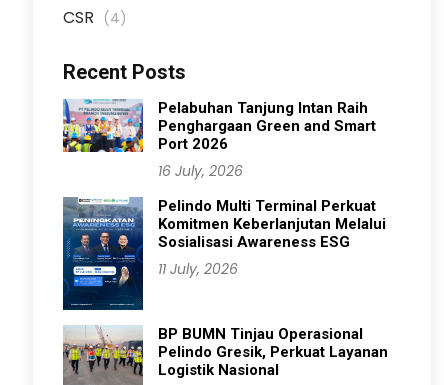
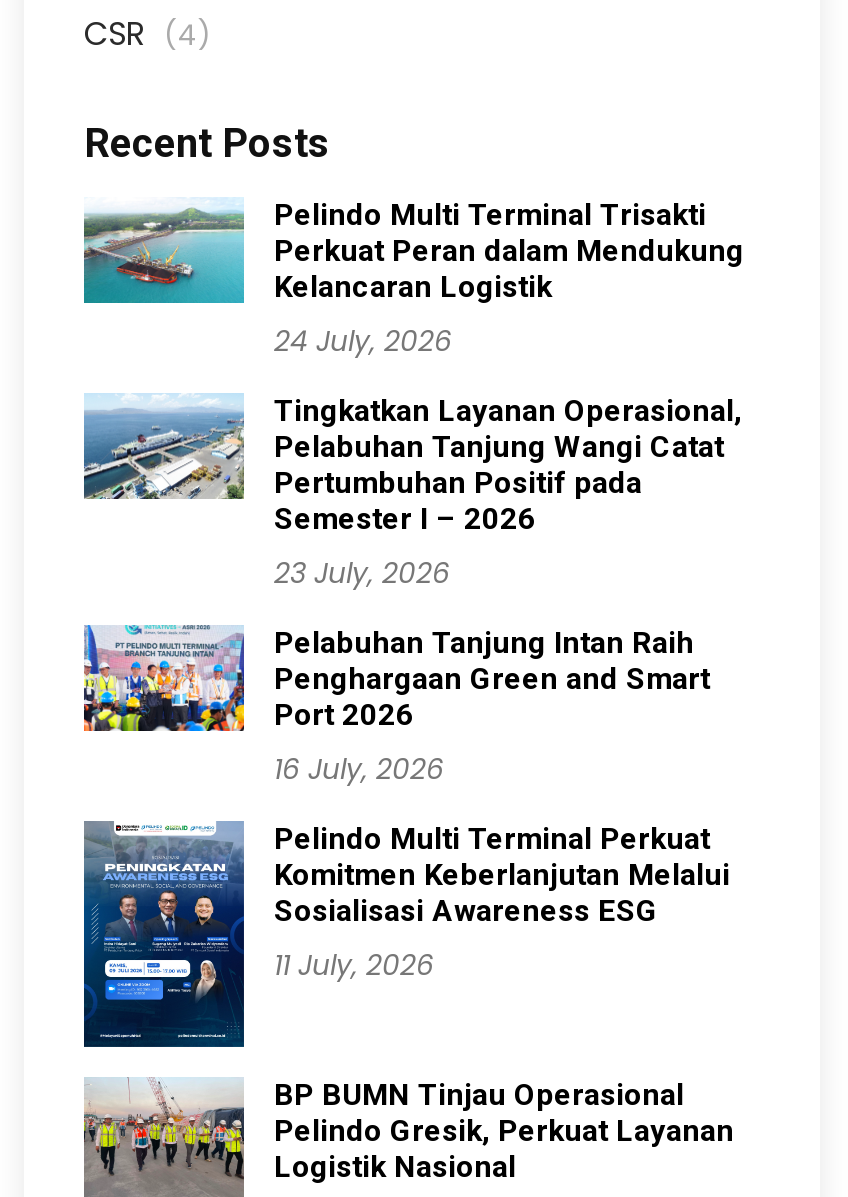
none -> [82,197,744,593] [image] | Pelindo Multi Terminal Trisakti | Perkuat Peran dalam Mendukung | Kelancaran Logistik | 24 July, 2026 | Tingkatkan Layanan Operasional, | Pelabuhan Tanjung Wangi Catat | Pertumbuhan Positif pada | Semester I – 2026 | 23 July, 2026
none -> [82,395,246,501] [image]

